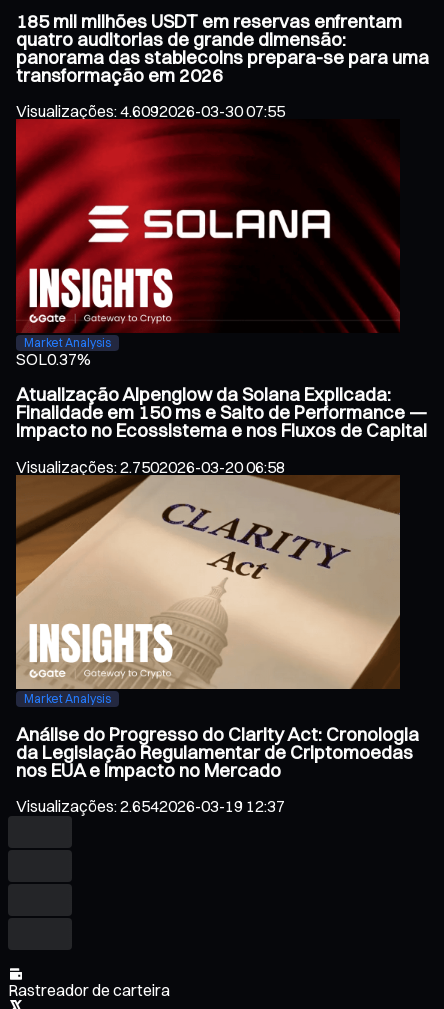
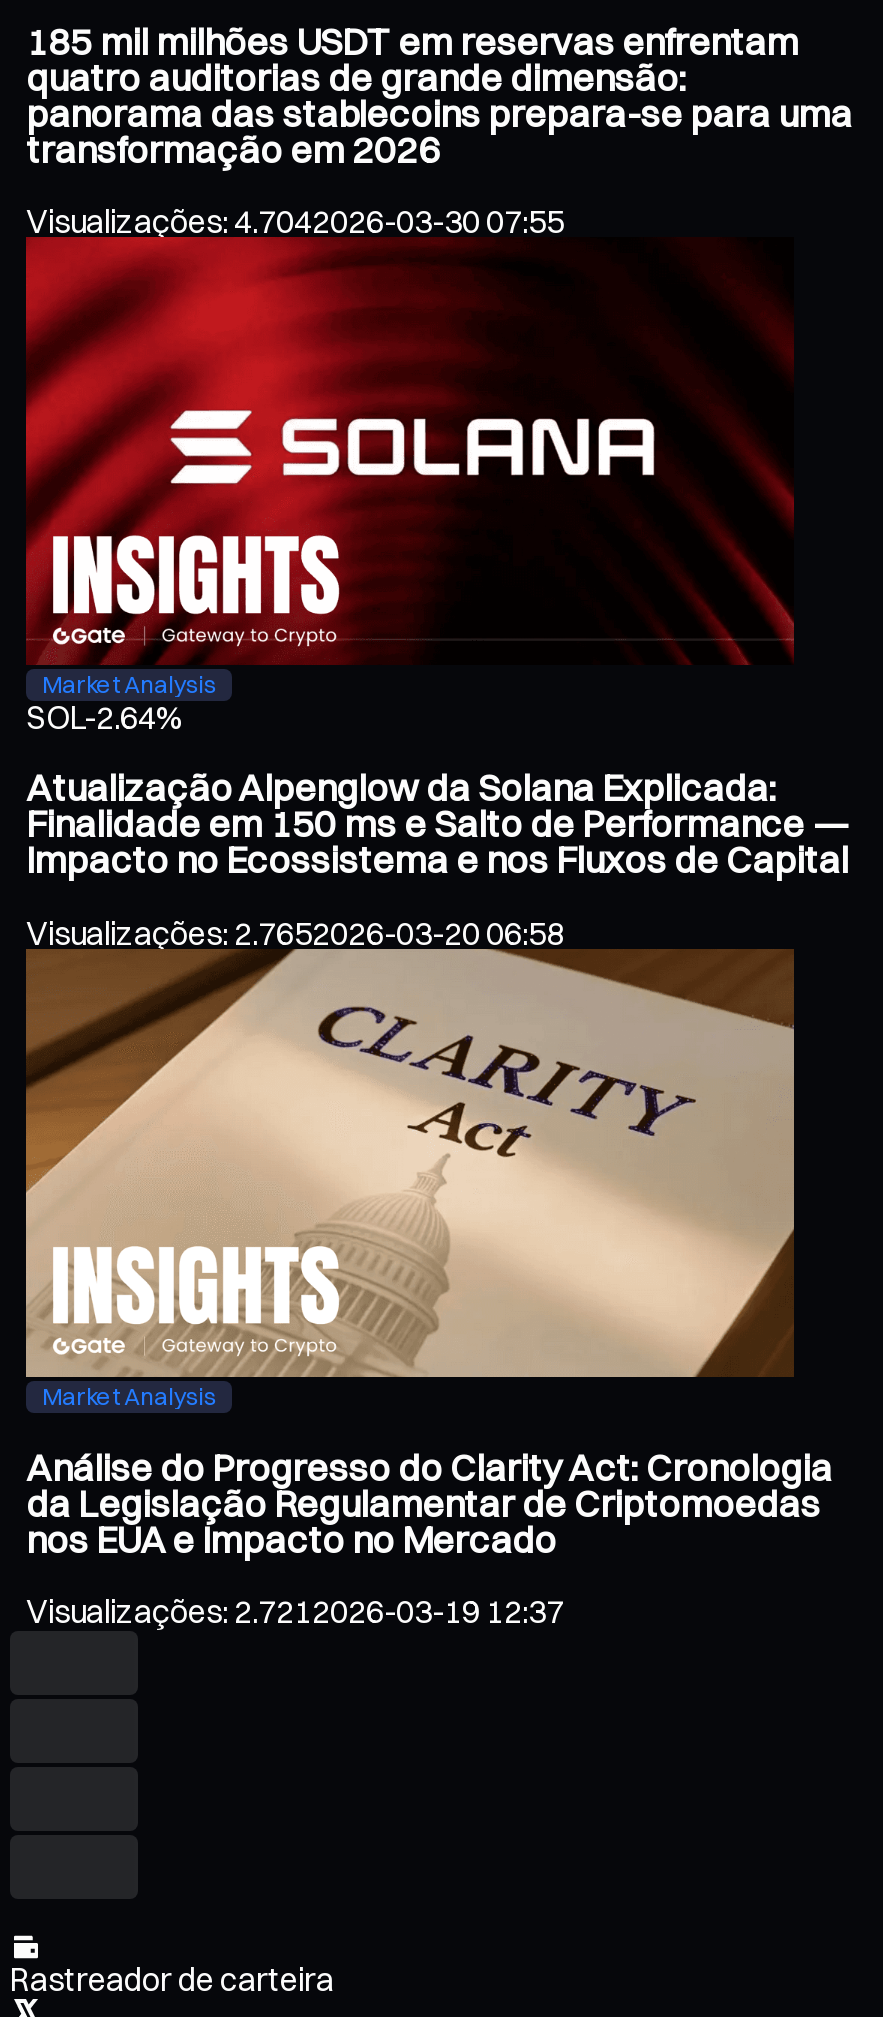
[16,101,285,121] Visualizações: 4.6092026-03-30 07:55 -> [26,202,564,242] Visualizações: 4.7042026-03-30 07:55
[16,349,91,369] SOL0.37% -> [26,698,184,738] SOL-2.64%
[16,457,285,477] Visualizações: 2.7502026-03-20 06:58 -> [26,913,564,953] Visualizações: 2.7652026-03-20 06:58
[16,796,285,816] Visualizações: 2.6542026-03-19 12:37 -> [26,1591,564,1631] Visualizações: 2.7212026-03-19 12:37

